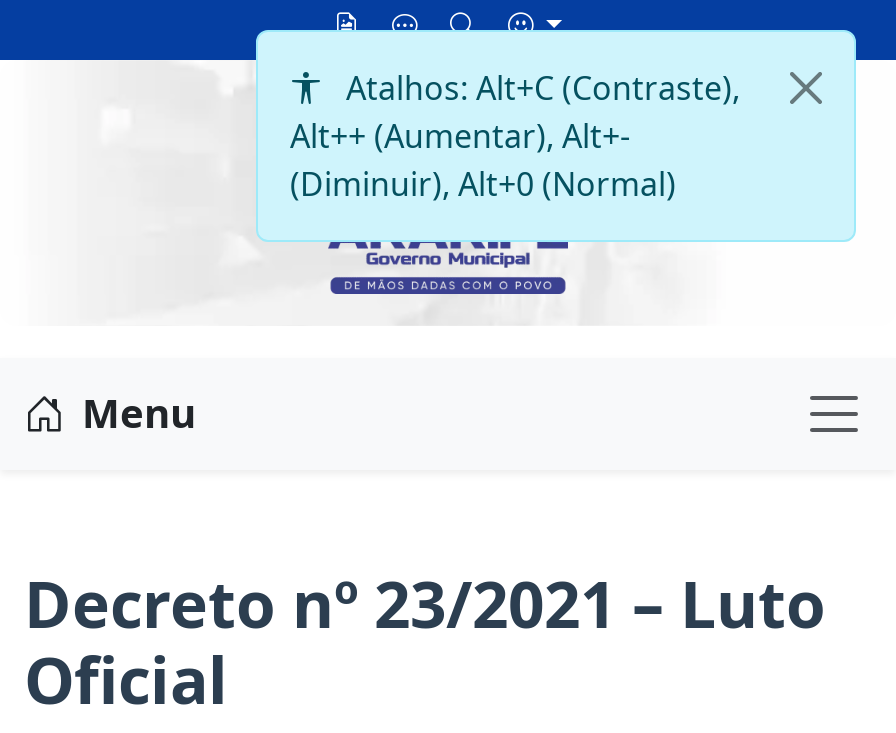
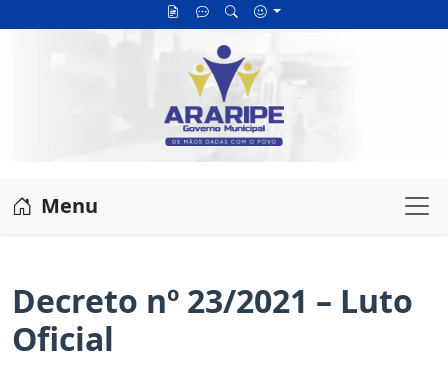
[254,28,858,244] [image] -> [128,13,428,121] [image]

